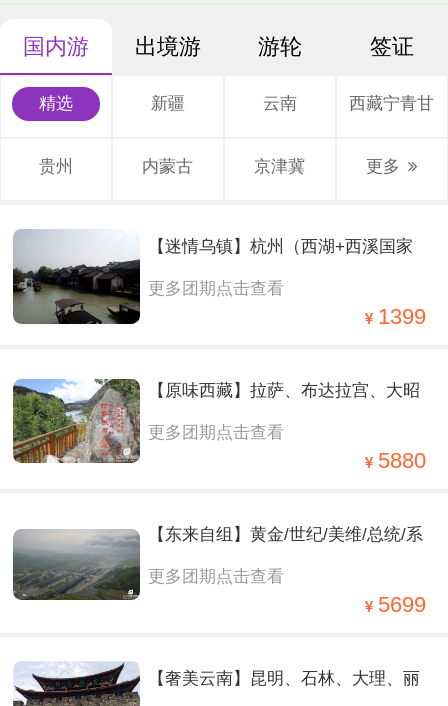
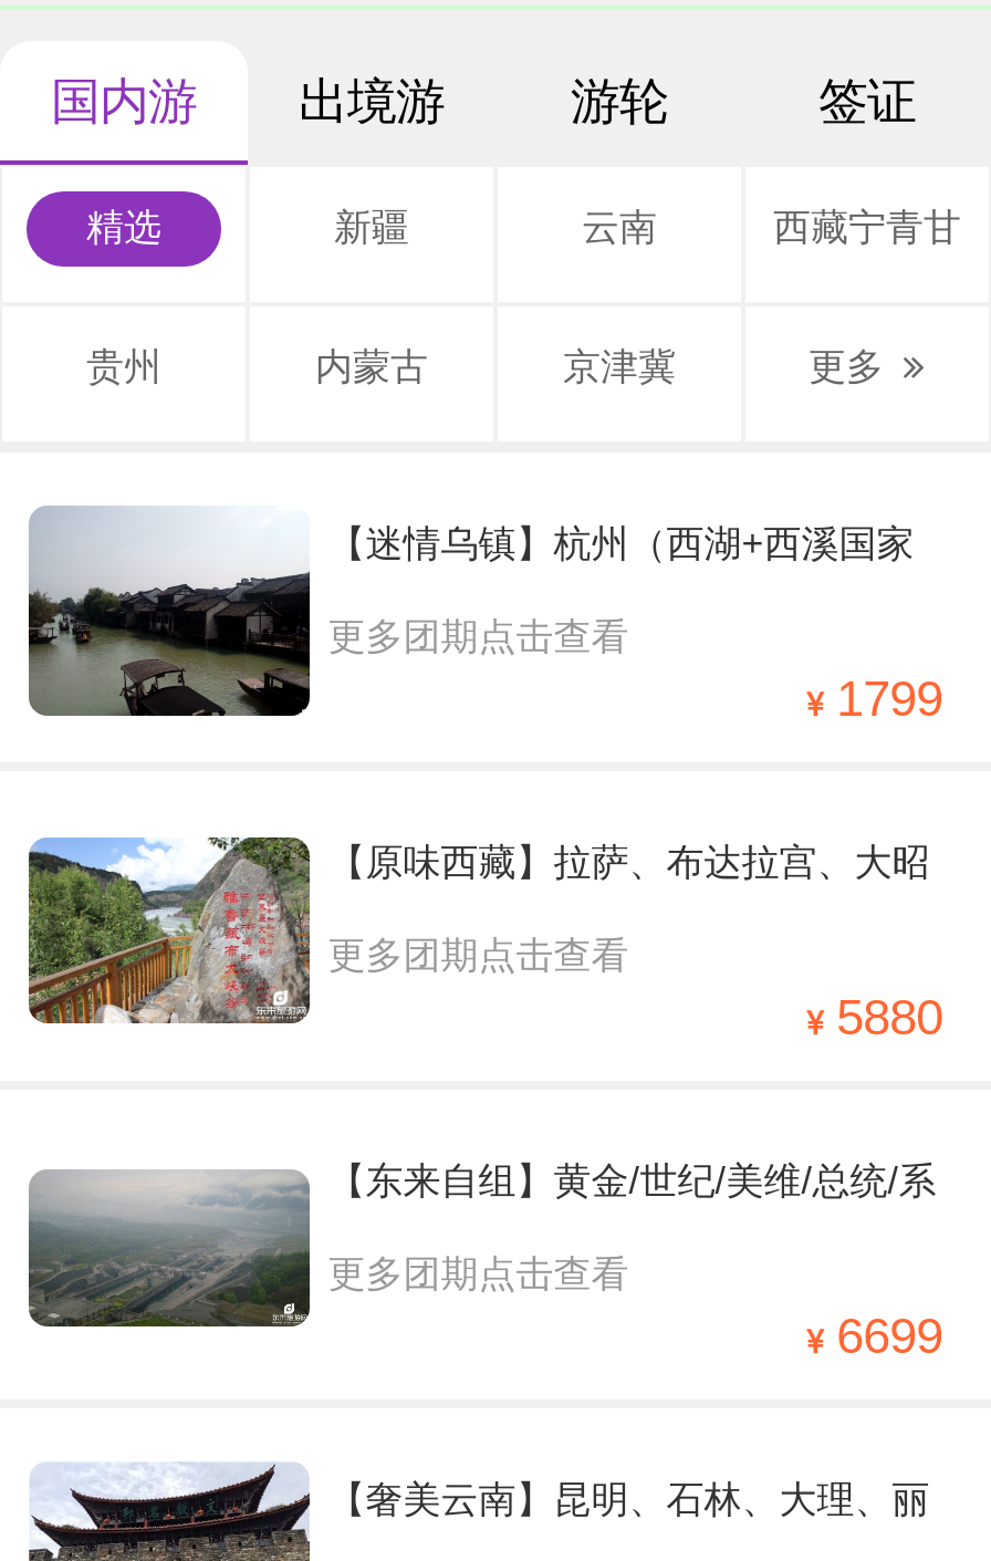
[378,304,426,329] 1399 -> [836,671,943,727] 1799
[378,592,426,617] 5699 -> [836,1309,943,1364] 6699

